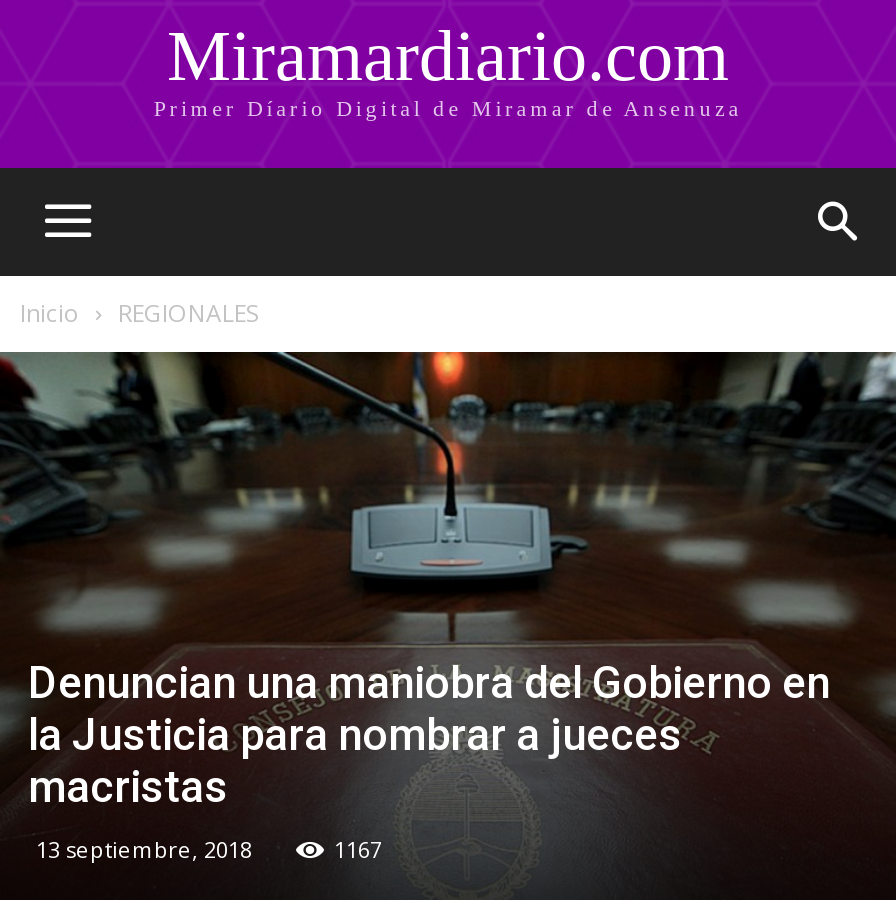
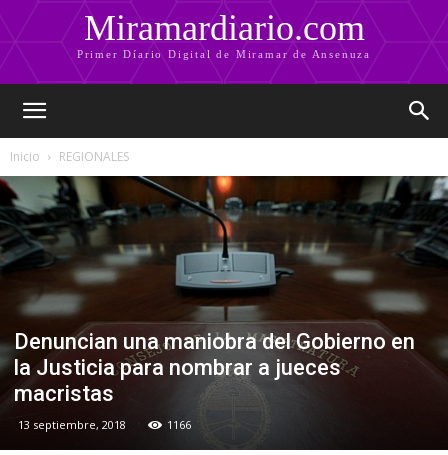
[334,834,382,864] 1167 -> [167,417,191,432] 1166

